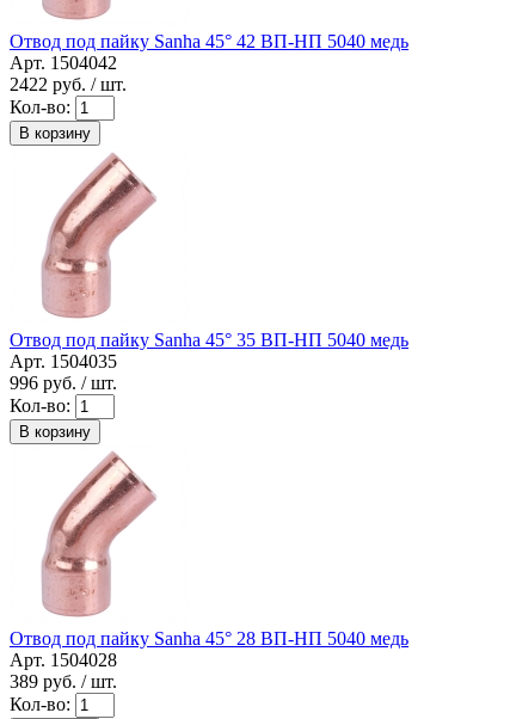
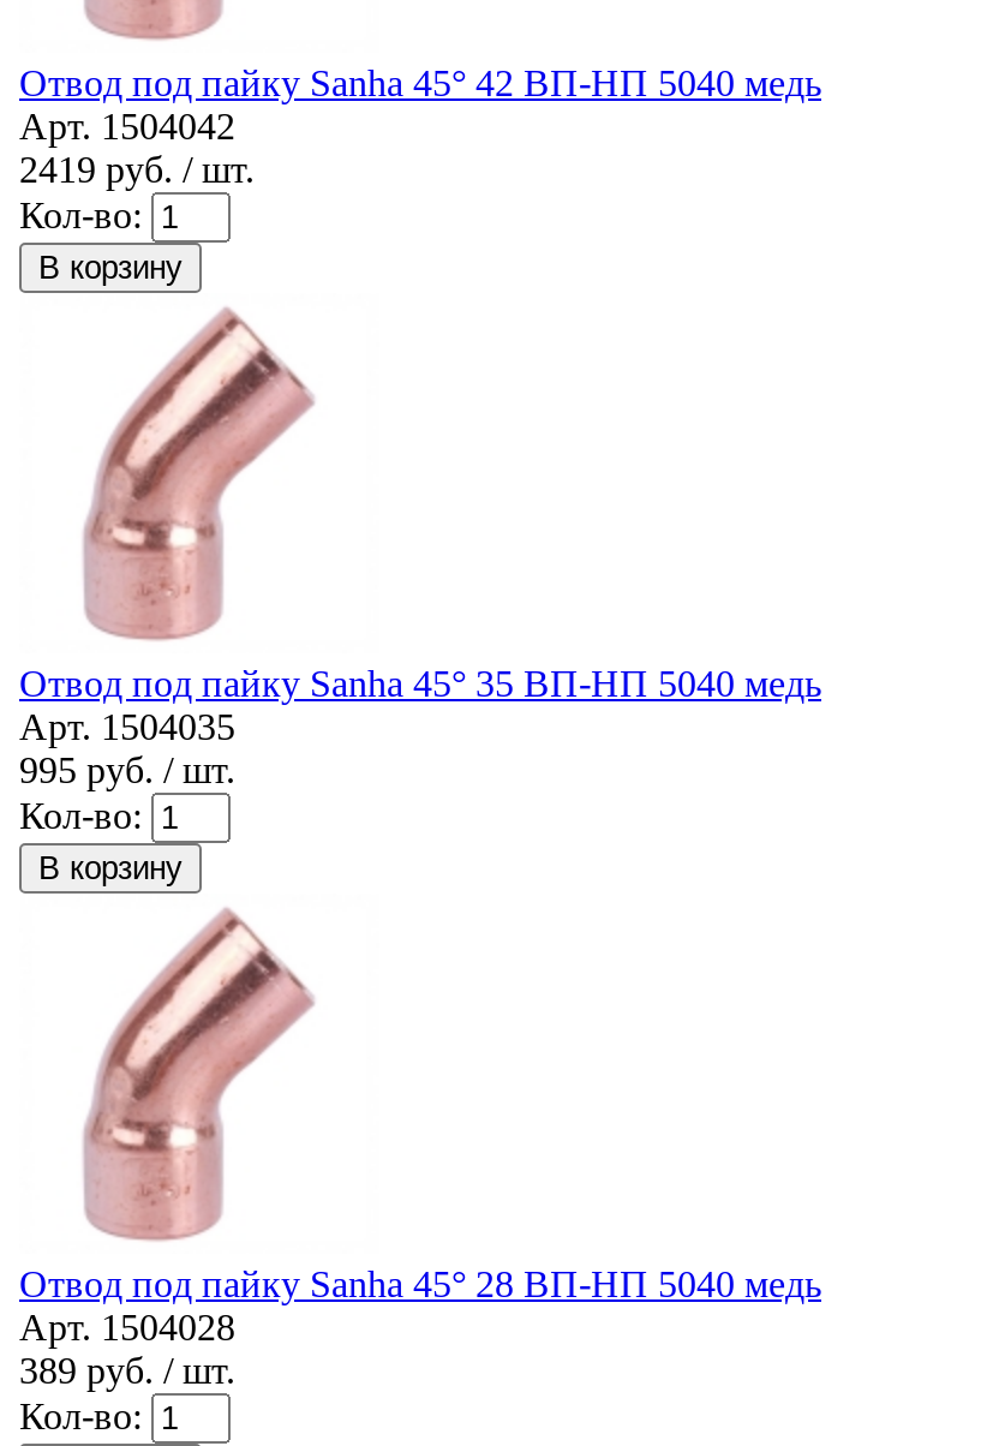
[10,74,127,95] 2422 руб. / шт. -> [19,150,255,190] 2419 руб. / шт.
[10,373,117,393] 996 руб. / шт. -> [19,750,235,791] 995 руб. / шт.

